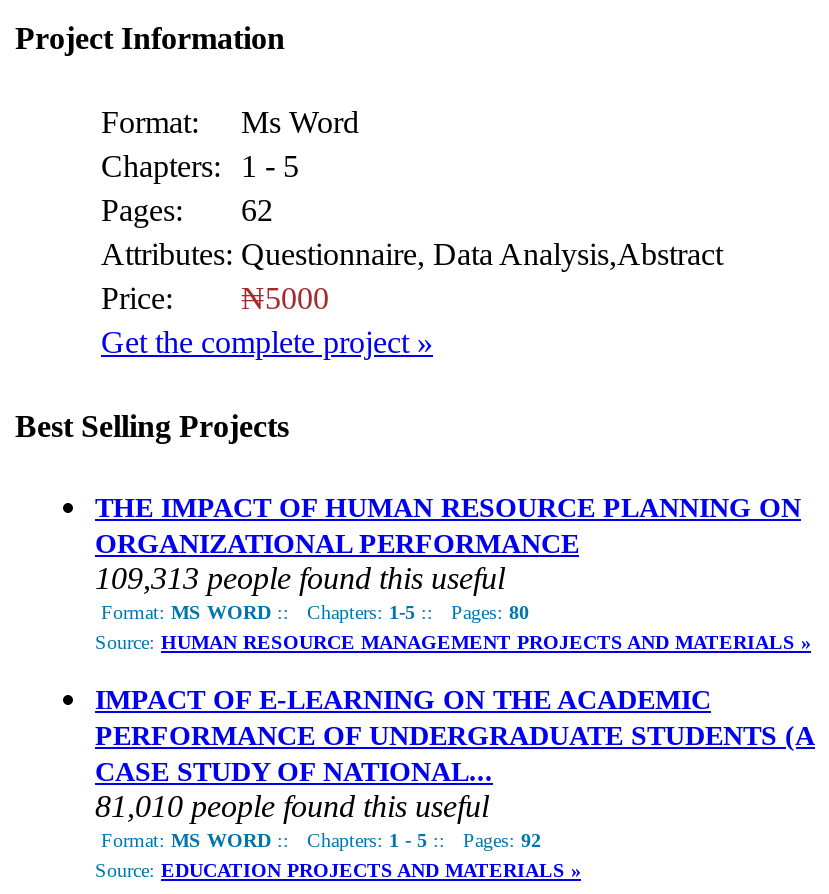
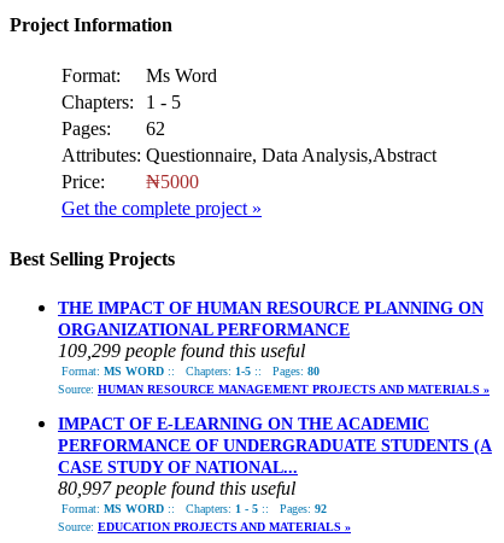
[95,560,505,594] 109,313 people found this useful -> [58,340,305,360] 109,299 people found this useful
[95,788,489,822] 81,010 people found this useful -> [58,477,295,498] 80,997 people found this useful

